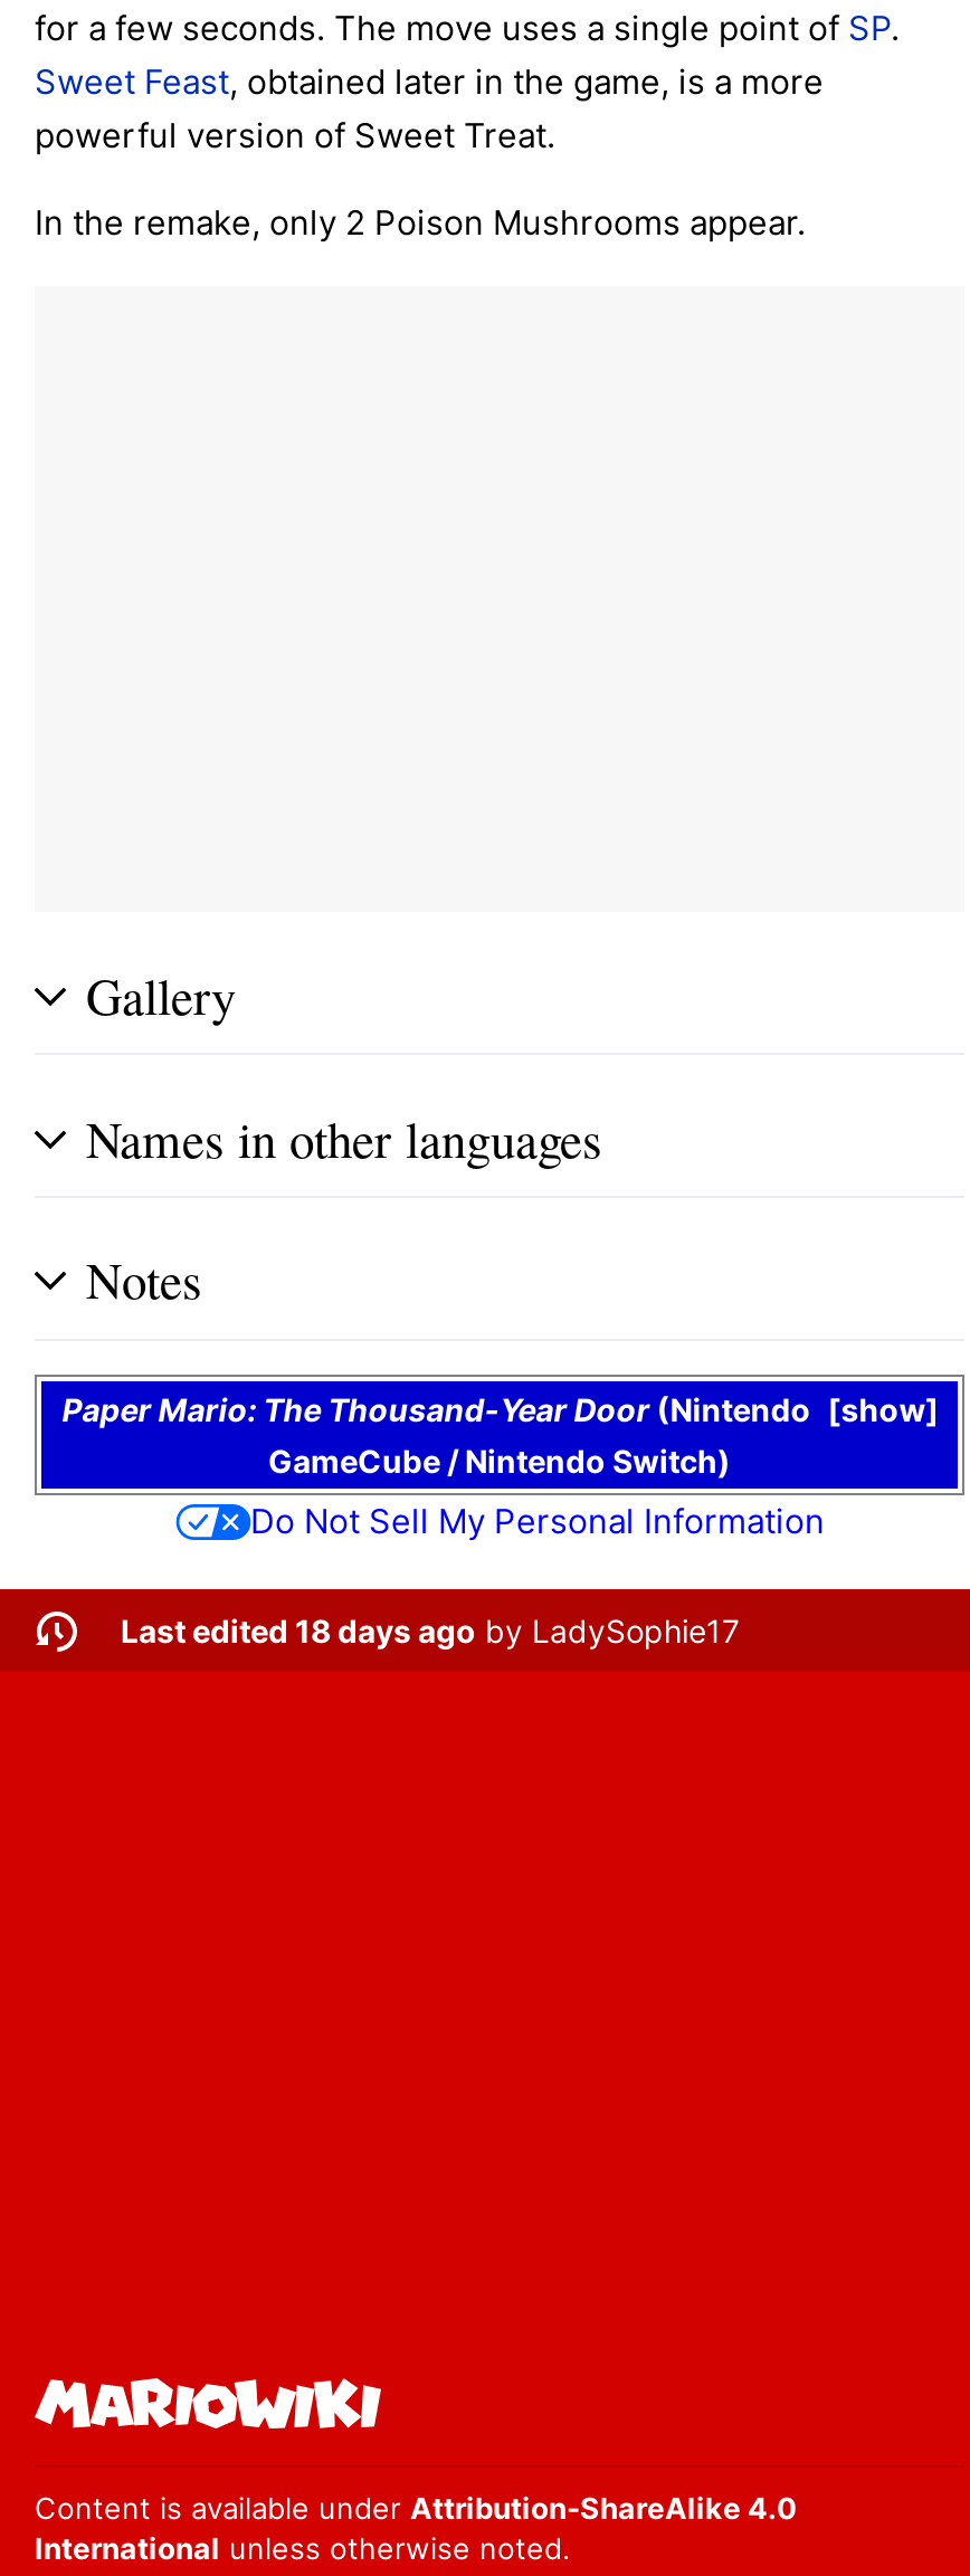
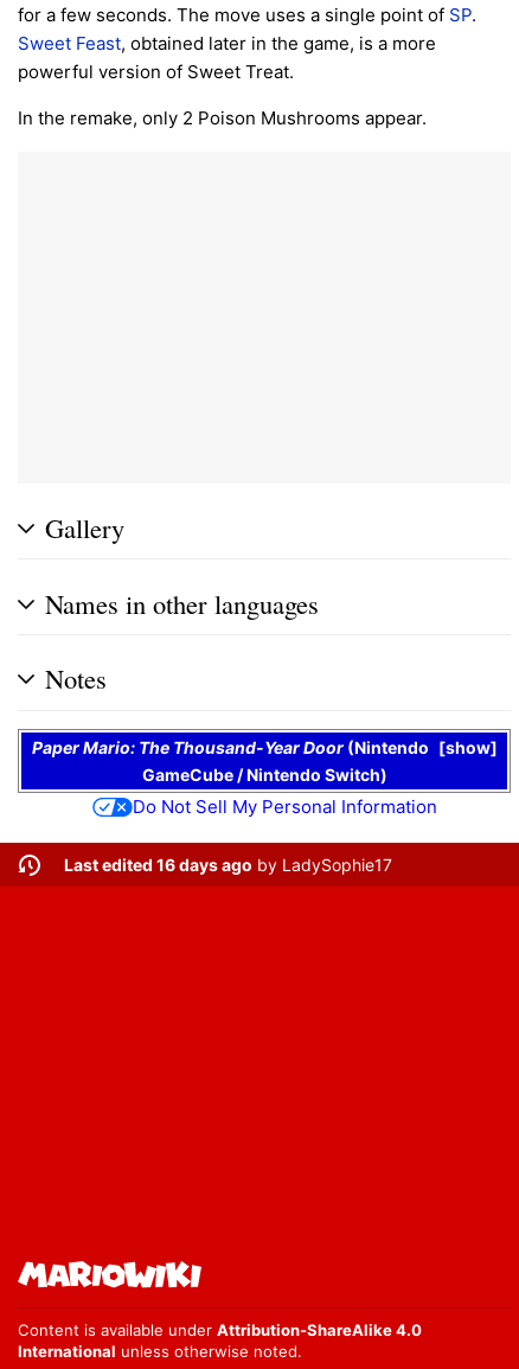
[121,1612,740,1650] Last edited 18 days ago by LadySophie17 -> [63,855,392,875] Last edited 16 days ago by LadySophie17

